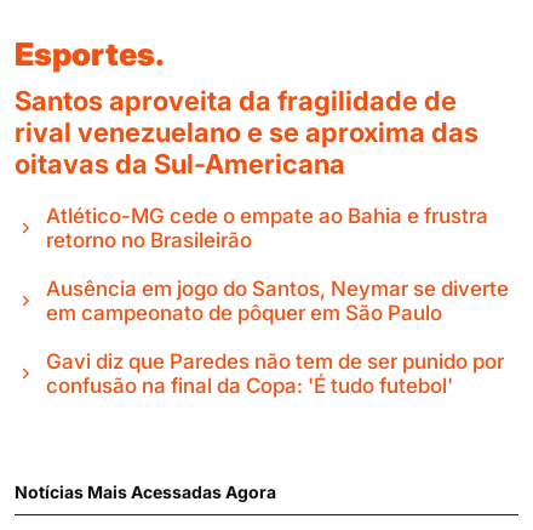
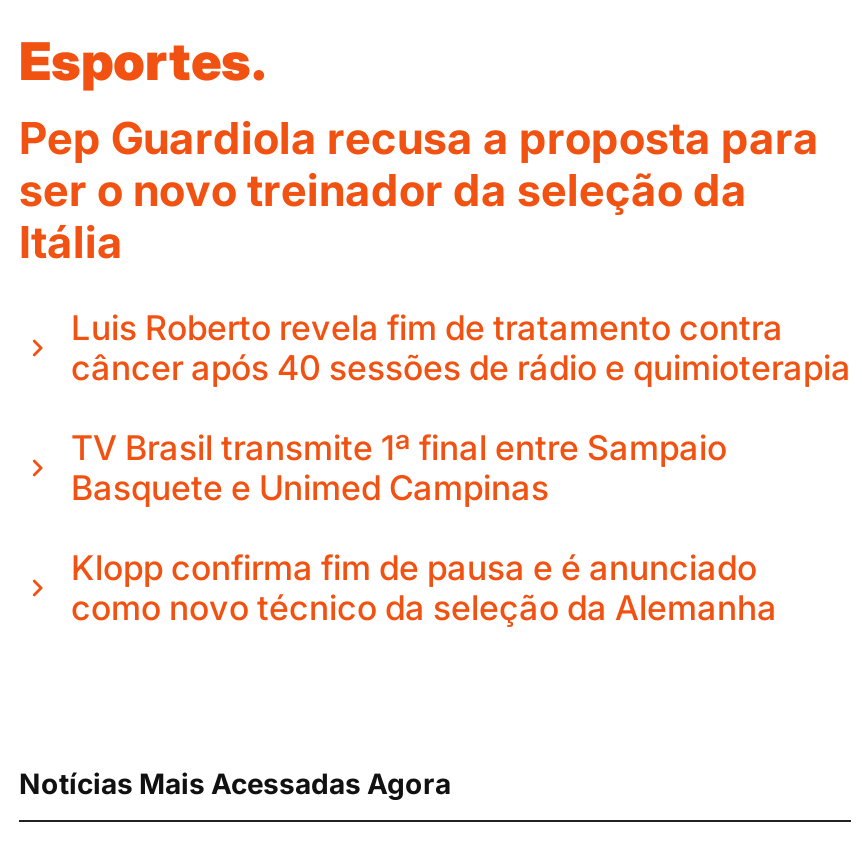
[15,85,478,179] Santos aproveita da fragilidade de | rival venezuelano e se aproxima das | oitavas da Sul-Americana -> [19,112,819,268] Pep Guardiola recusa a proposta para | ser o novo treinador da seleção da | Itália
[46,204,488,252] Atlético-MG cede o empate ao Bahia e frustra | retorno no Brasileirão -> [71,308,851,388] Luis Roberto revela fim de tratamento contra | câncer após 40 sessões de rádio e quimioterapia
[46,277,509,325] Ausência em jogo do Santos, Neymar se diverte | em campeonato de pôquer em São Paulo -> [71,428,727,508] TV Brasil transmite 1ª final entre Sampaio | Basquete e Unimed Campinas
[46,349,504,398] Gavi diz que Paredes não tem de ser punido por | confusão na final da Copa: 'É tudo futebol' -> [71,548,777,628] Klopp confirma fim de pausa e é anunciado | como novo técnico da seleção da Alemanha

